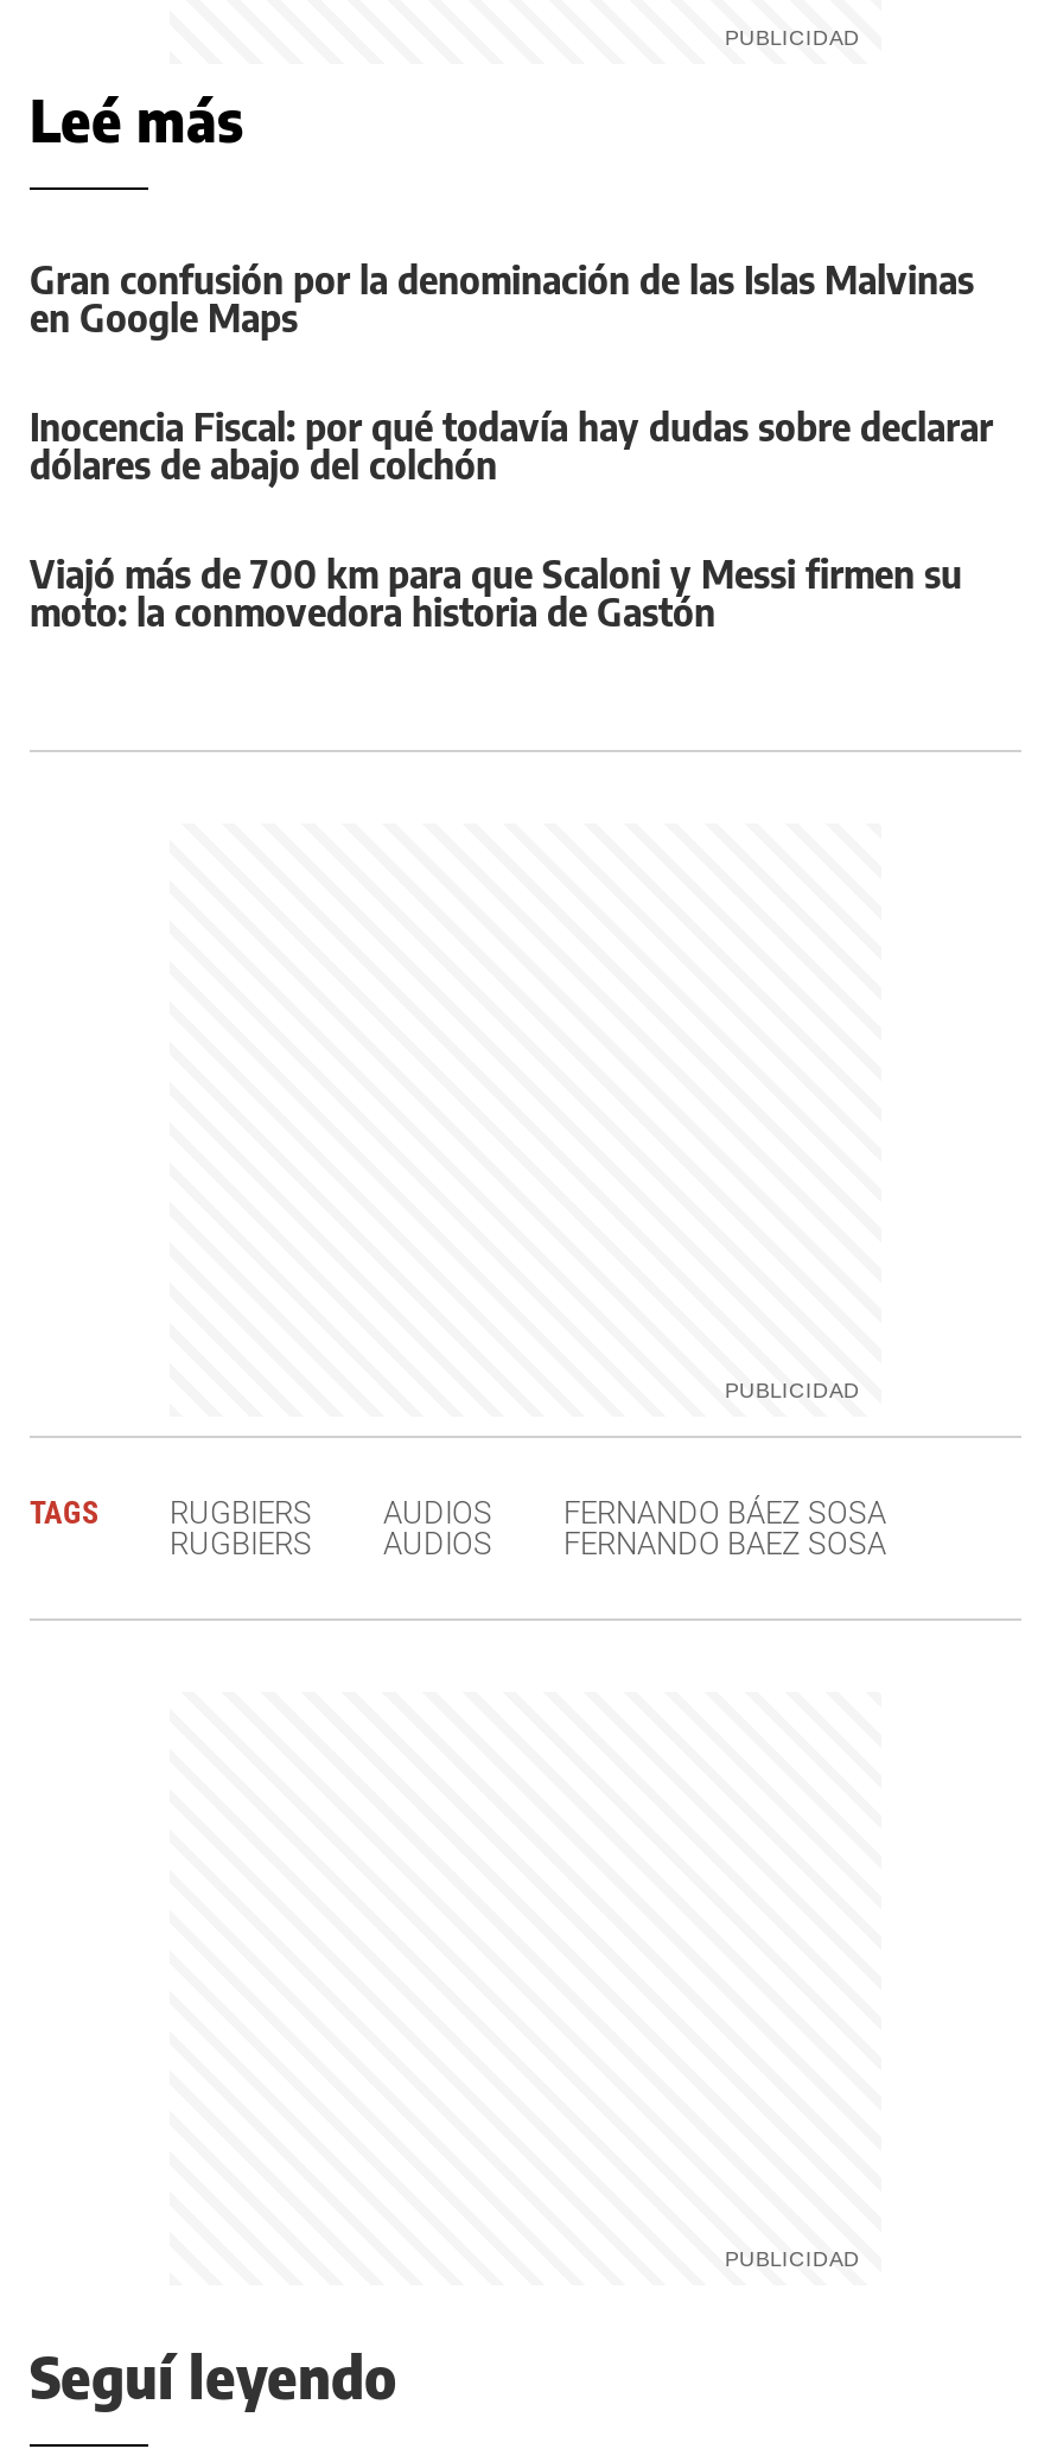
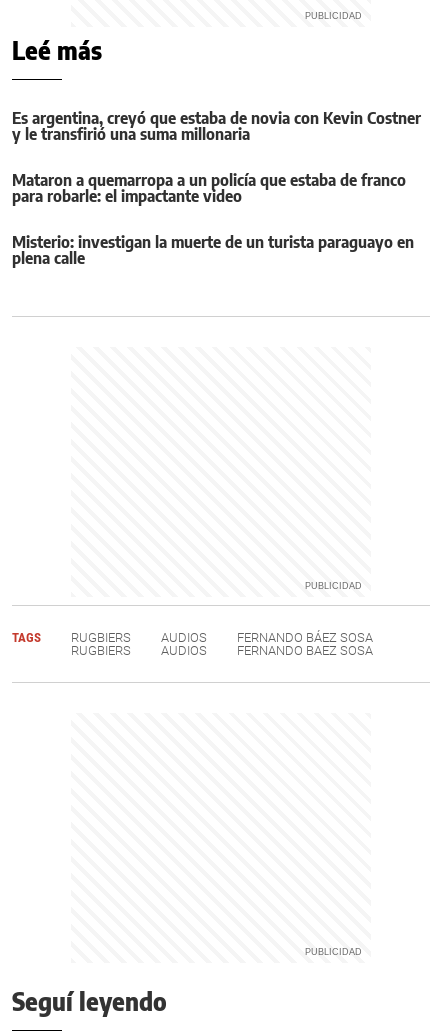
[30,257,974,342] Gran confusión por la denominación de las Islas Malvinas | en Google Maps -> [12,108,421,144] Es argentina, creyó que estaba de novia con Kevin Costner | y le transfirió una suma millonaria
[30,404,993,489] Inocencia Fiscal: por qué todavía hay dudas sobre declarar | dólares de abajo del colchón -> [12,170,406,206] Mataron a quemarropa a un policía que estaba de franco | para robarle: el impactante video
[30,551,962,636] Viajó más de 700 km para que Scaloni y Messi firmen su | moto: la conmovedora historia de Gastón -> [12,232,414,268] Misterio: investigan la muerte de un turista paraguayo en | plena calle

